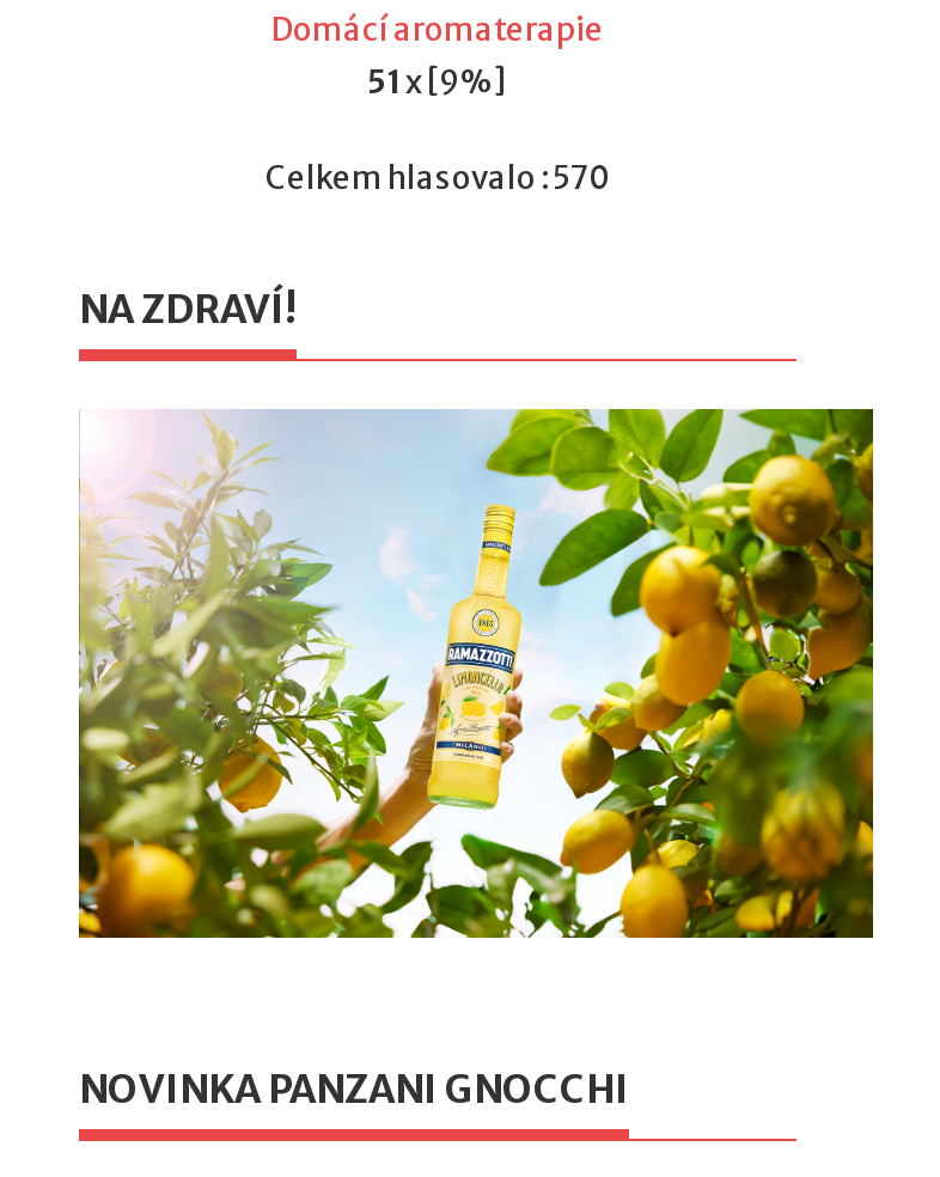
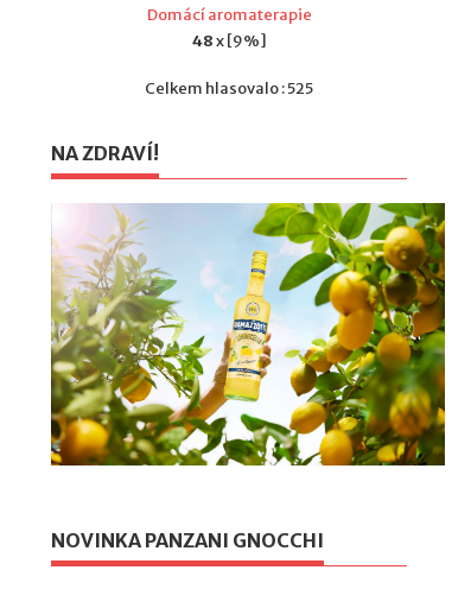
[367,61,508,102] 51 x [9%] -> [192,30,266,51] 48 x [9%]
[265,157,610,198] Celkem hlasovalo : 570 -> [145,78,313,98] Celkem hlasovalo : 525

